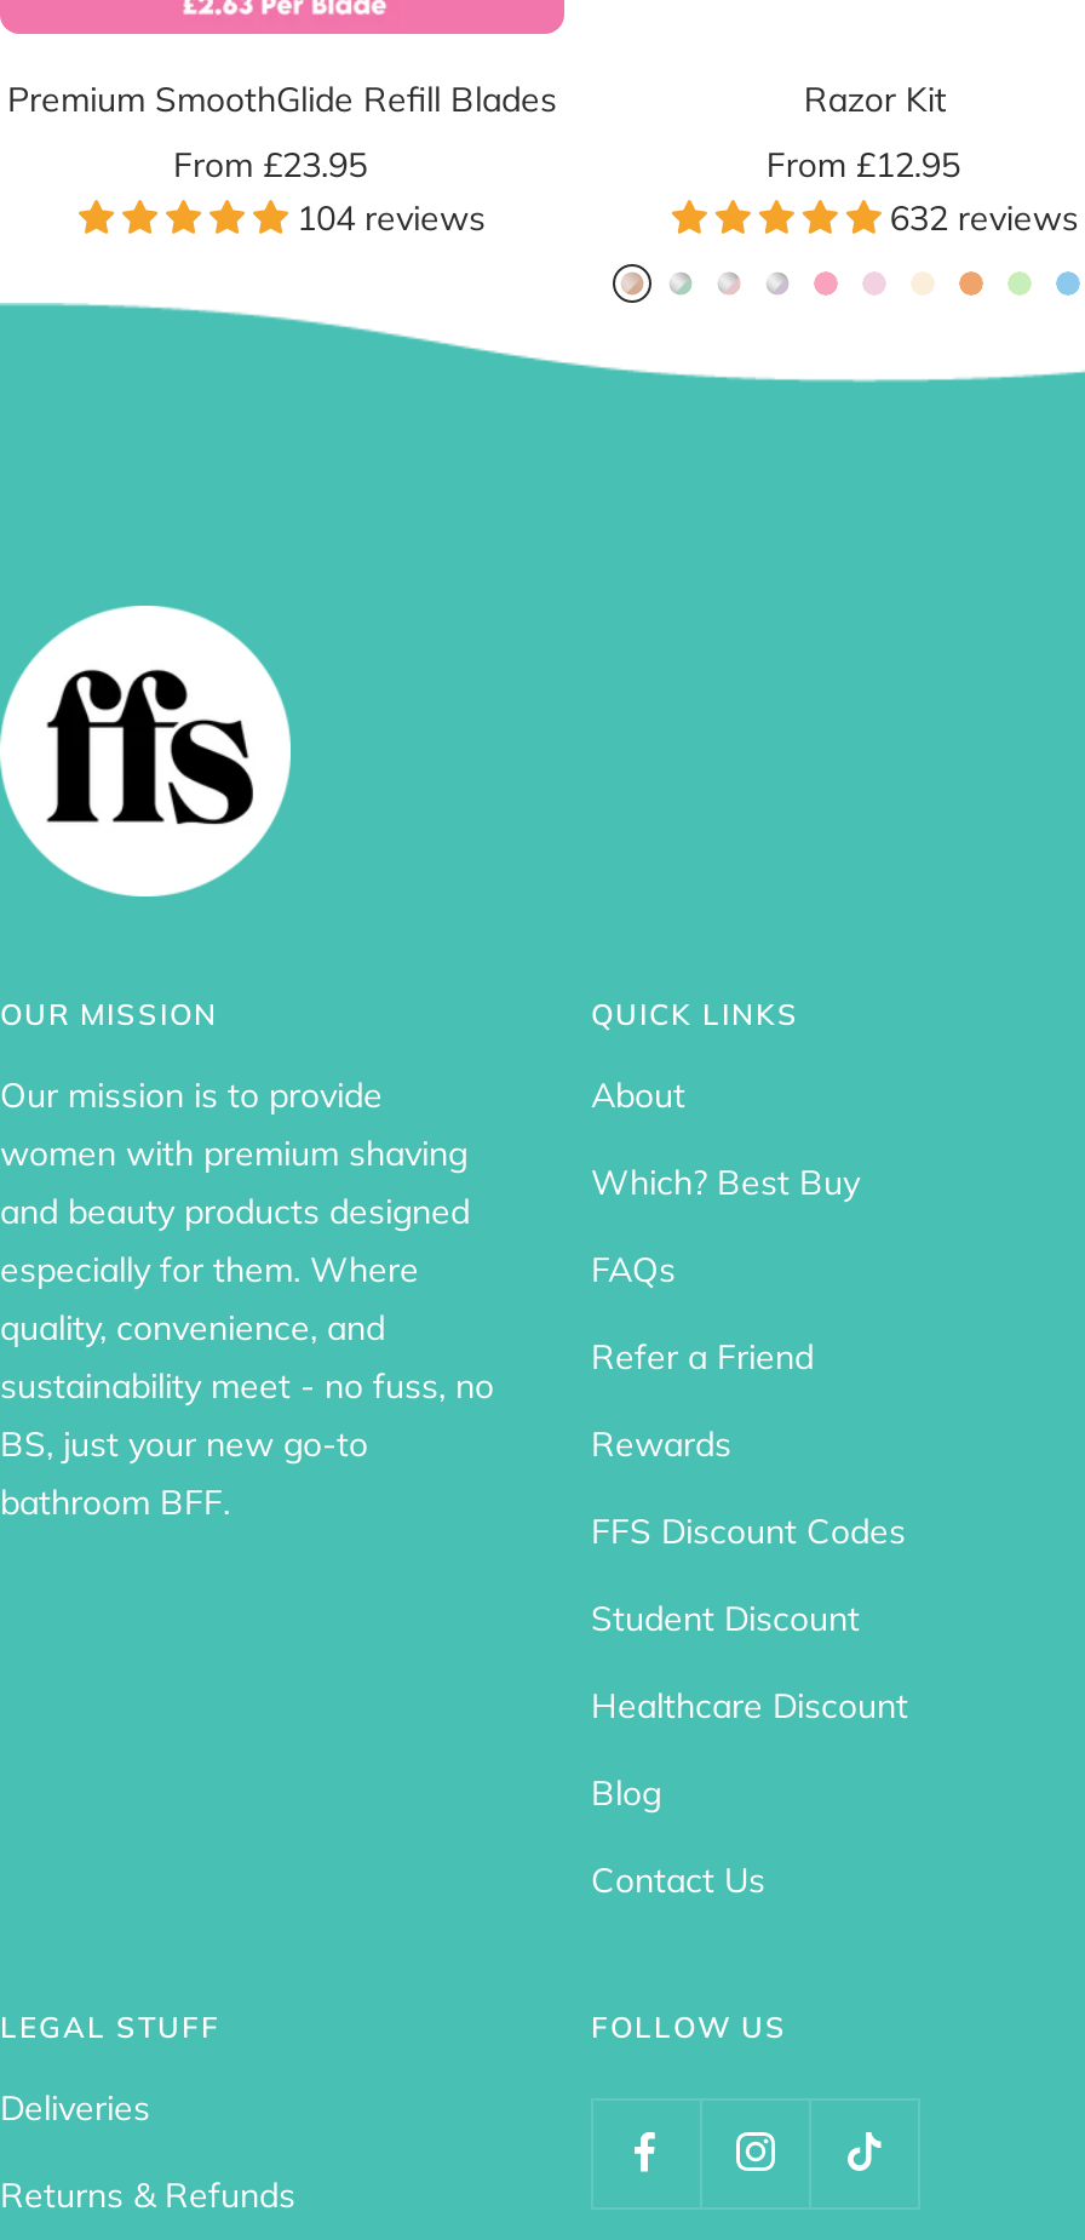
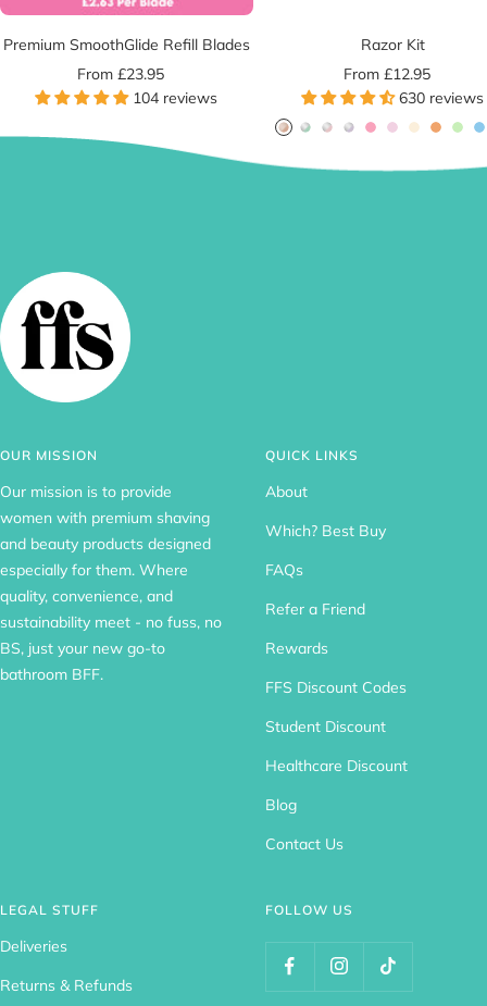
[890,196,1079,240] 632 reviews -> [399,88,484,108] 630 reviews

